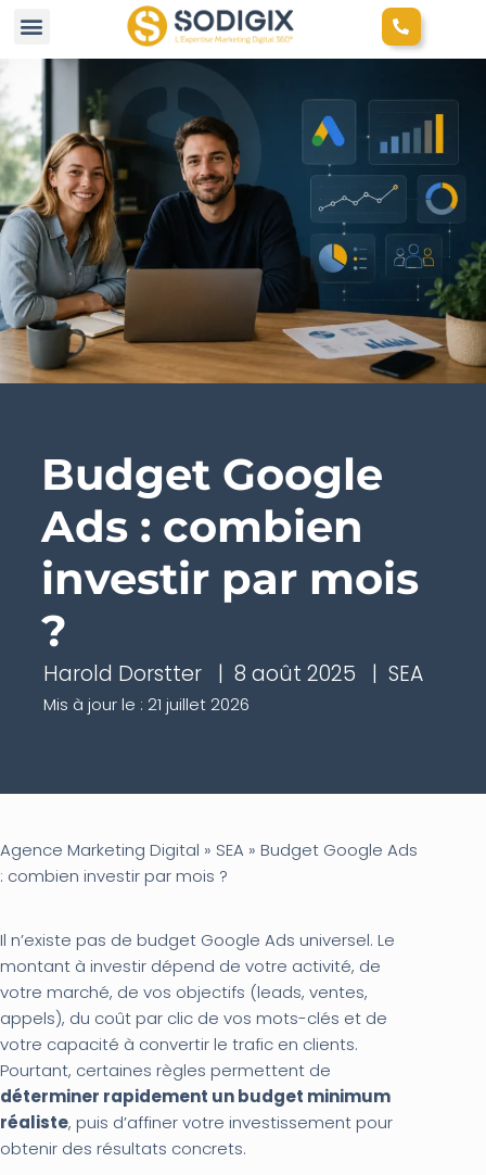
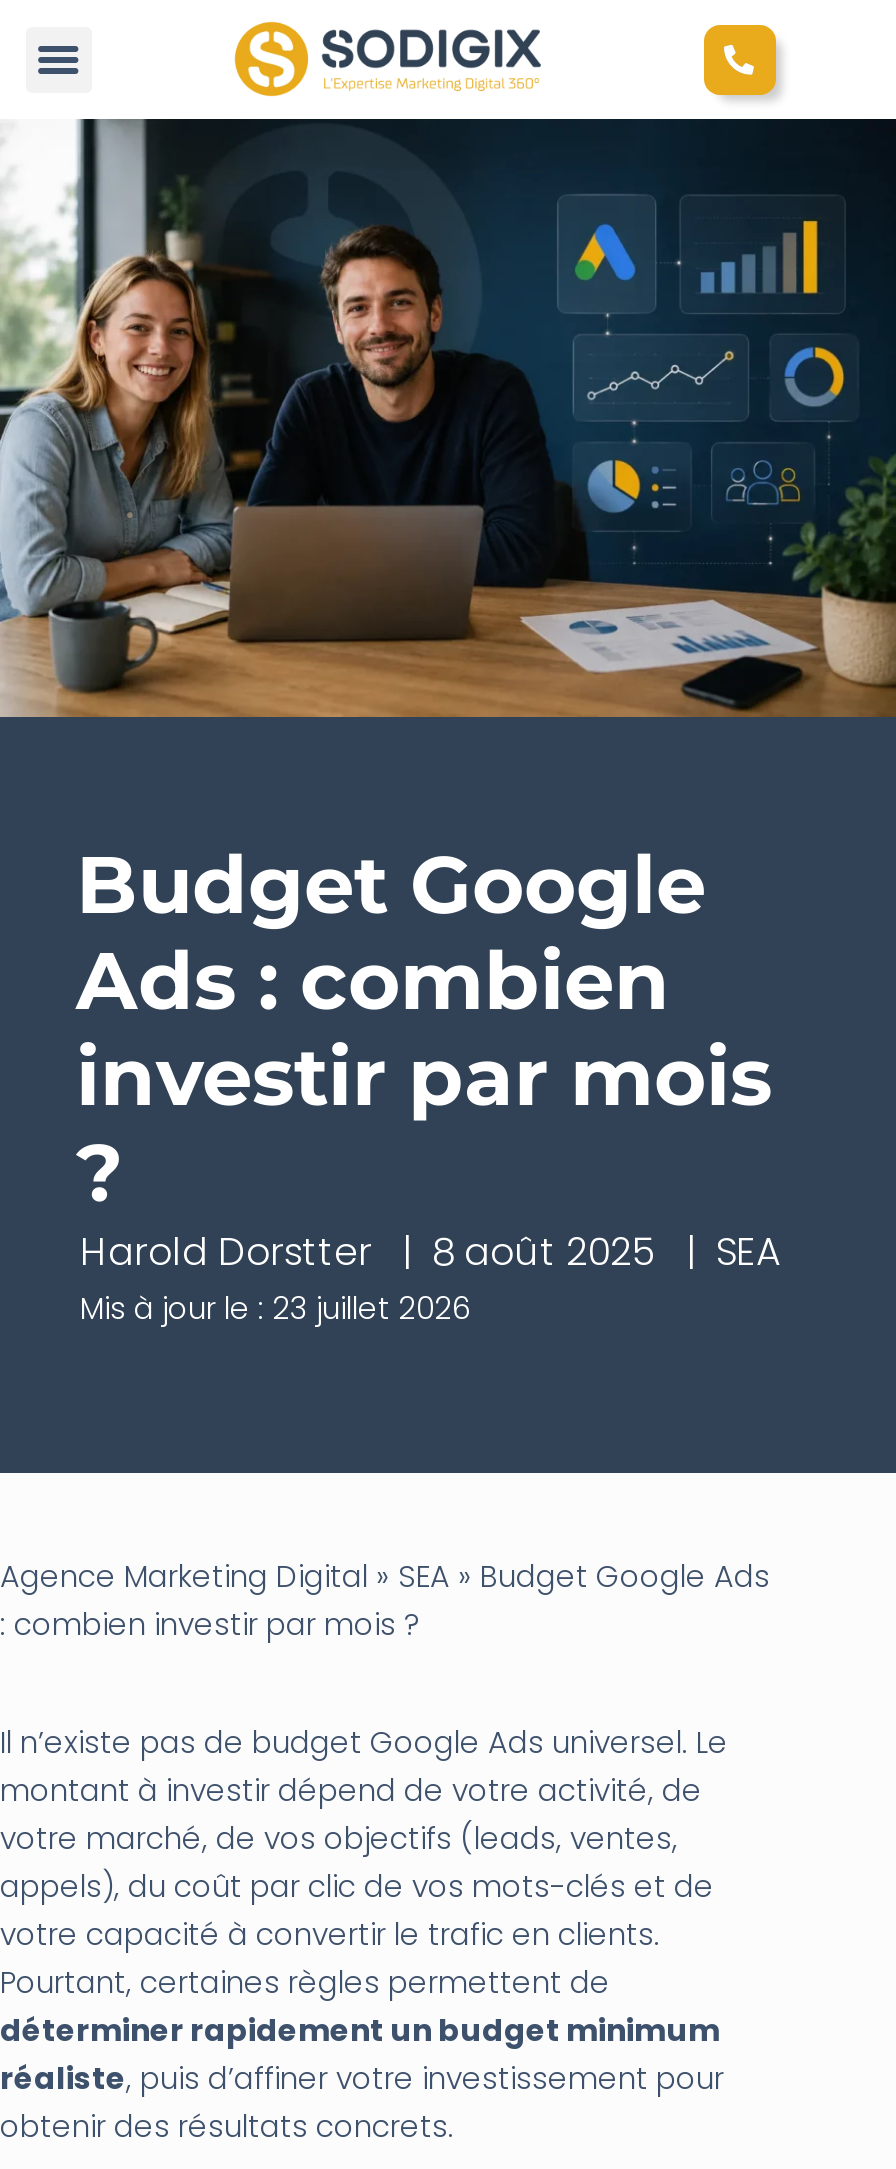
[43,693,250,715] Mis à jour le : 21 juillet 2026 -> [80,1286,470,1328] Mis à jour le : 23 juillet 2026

